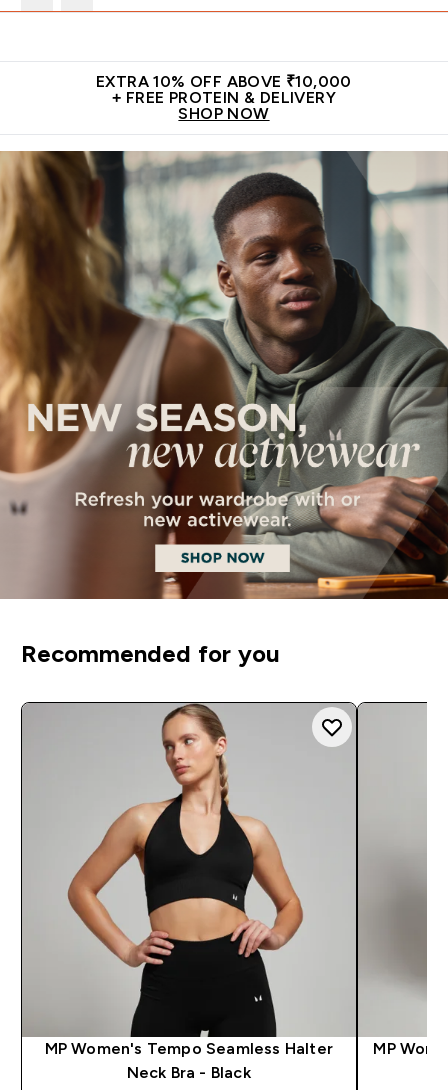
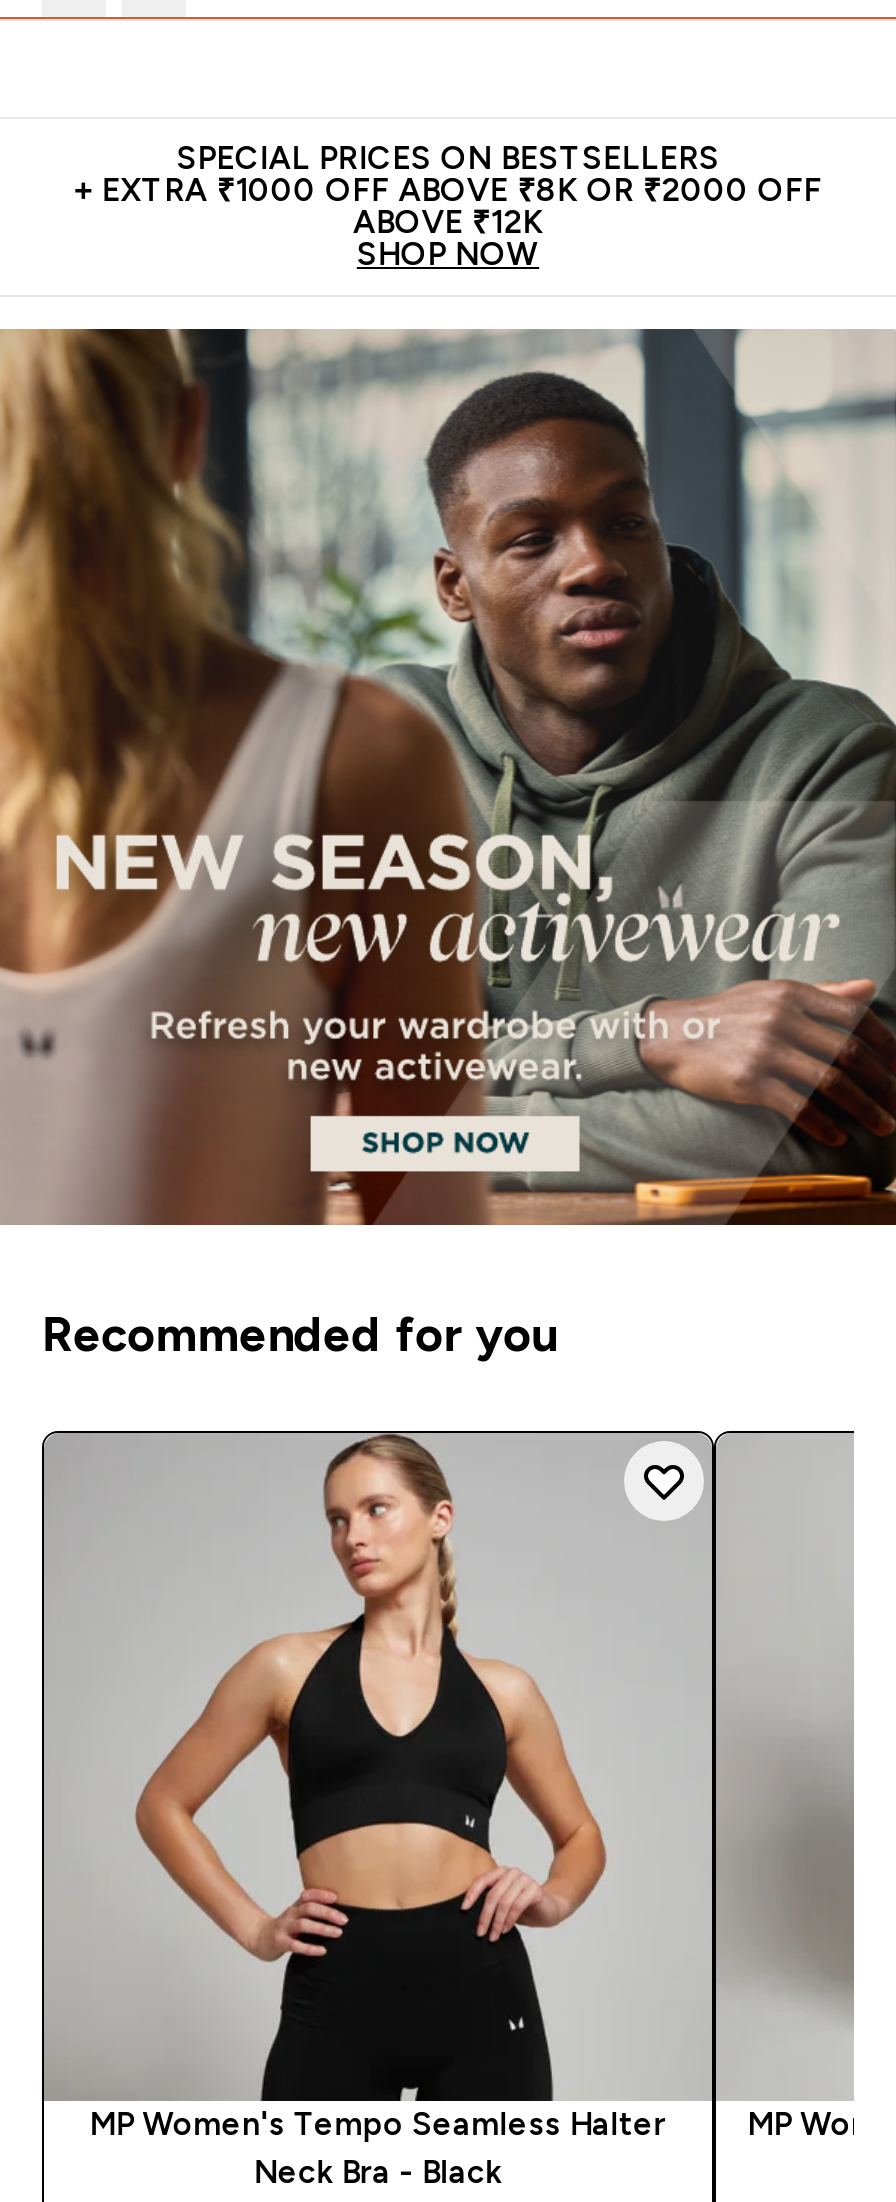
[96,73,352,106] EXTRA 10% OFF ABOVE ₹10,000 | + FREE PROTEIN & DELIVERY -> [74,141,822,239] SPECIAL PRICES ON BESTSELLERS | + EXTRA ₹1000 OFF ABOVE ₹8K OR ₹2000 OFF | ABOVE ₹12K

